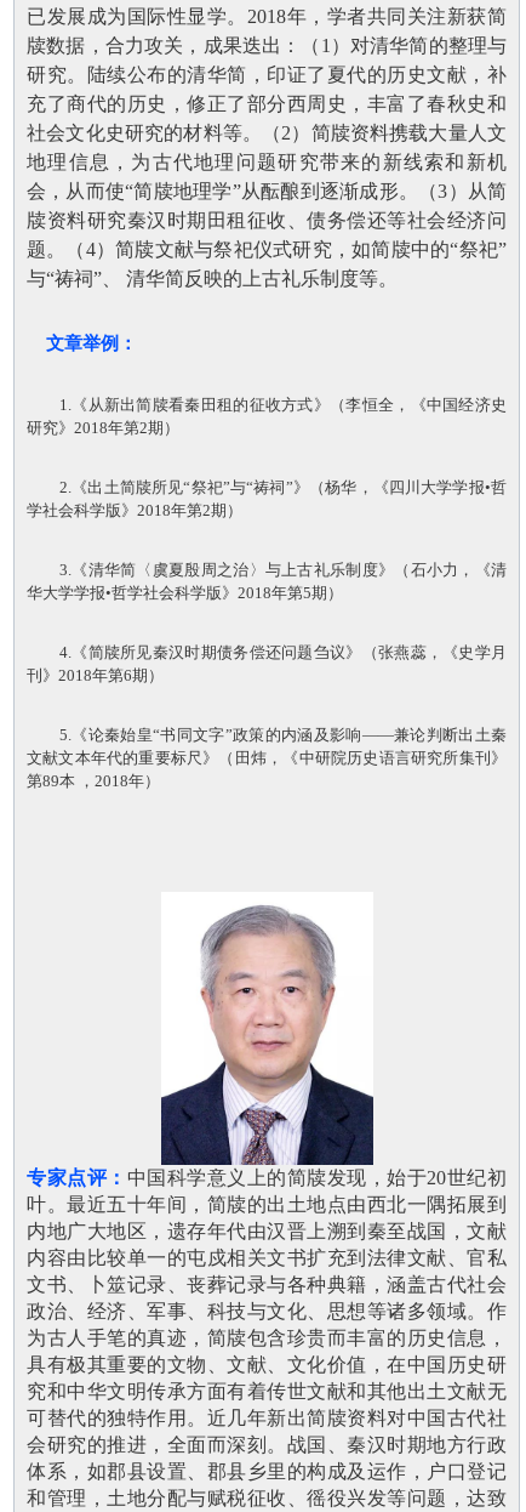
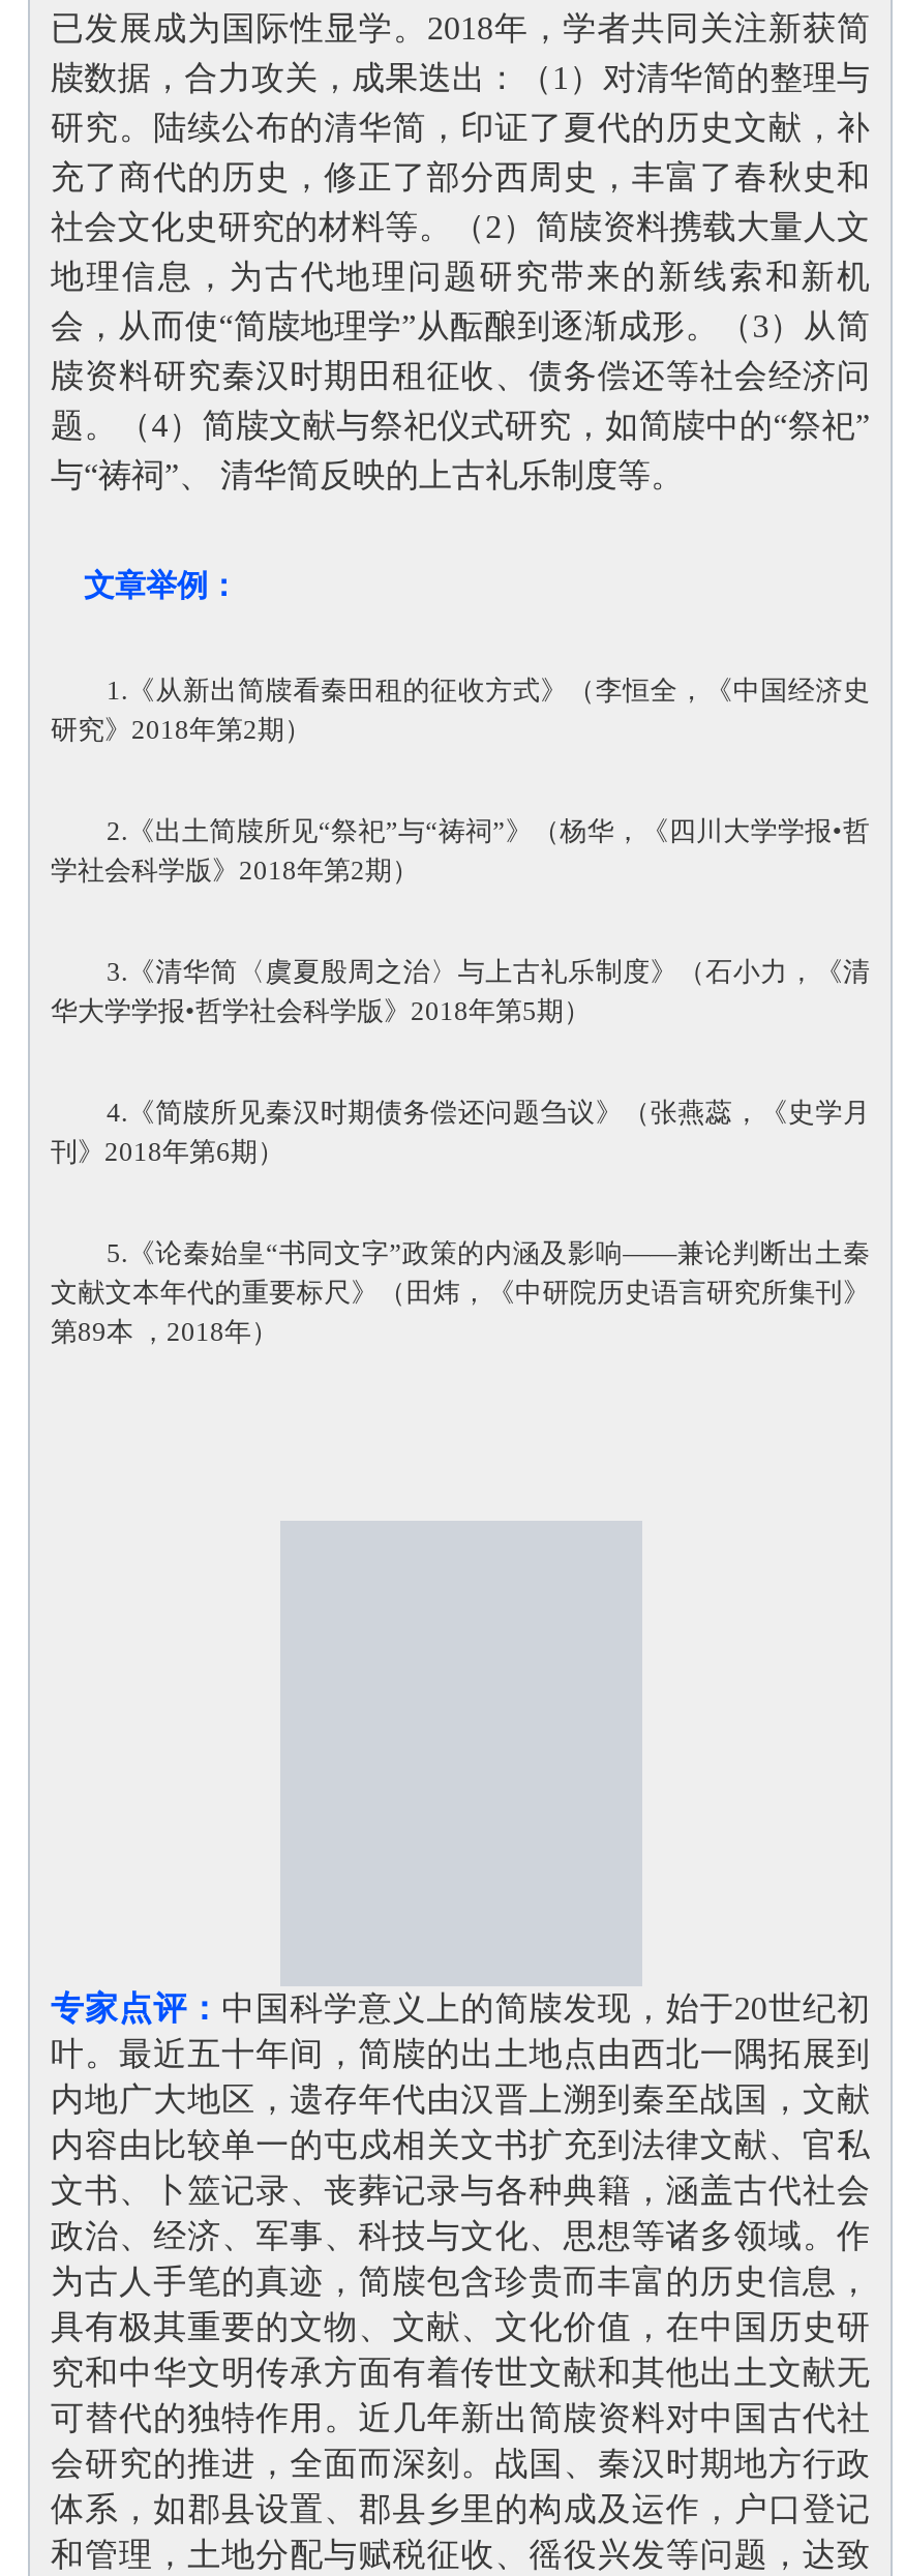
[160,894,375,1165] [image] -> none

